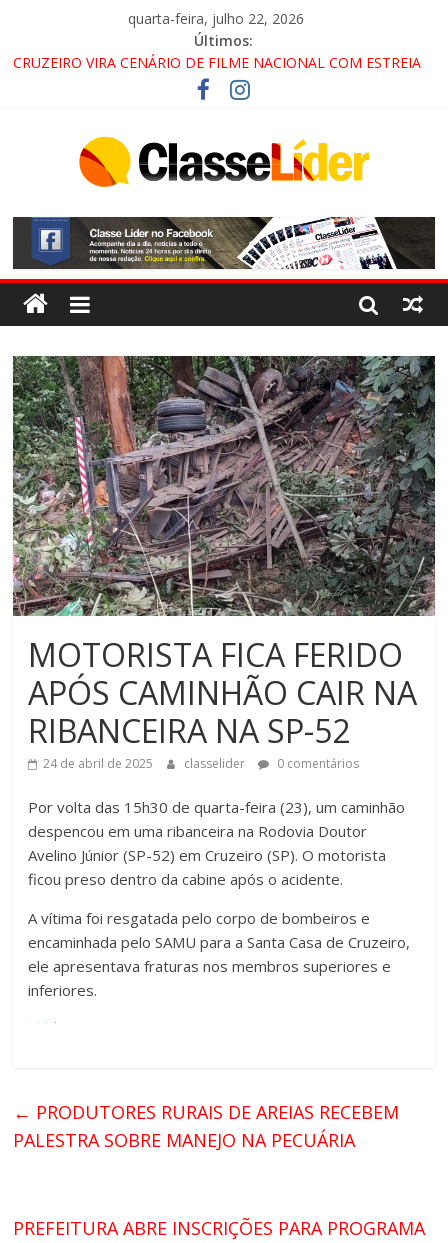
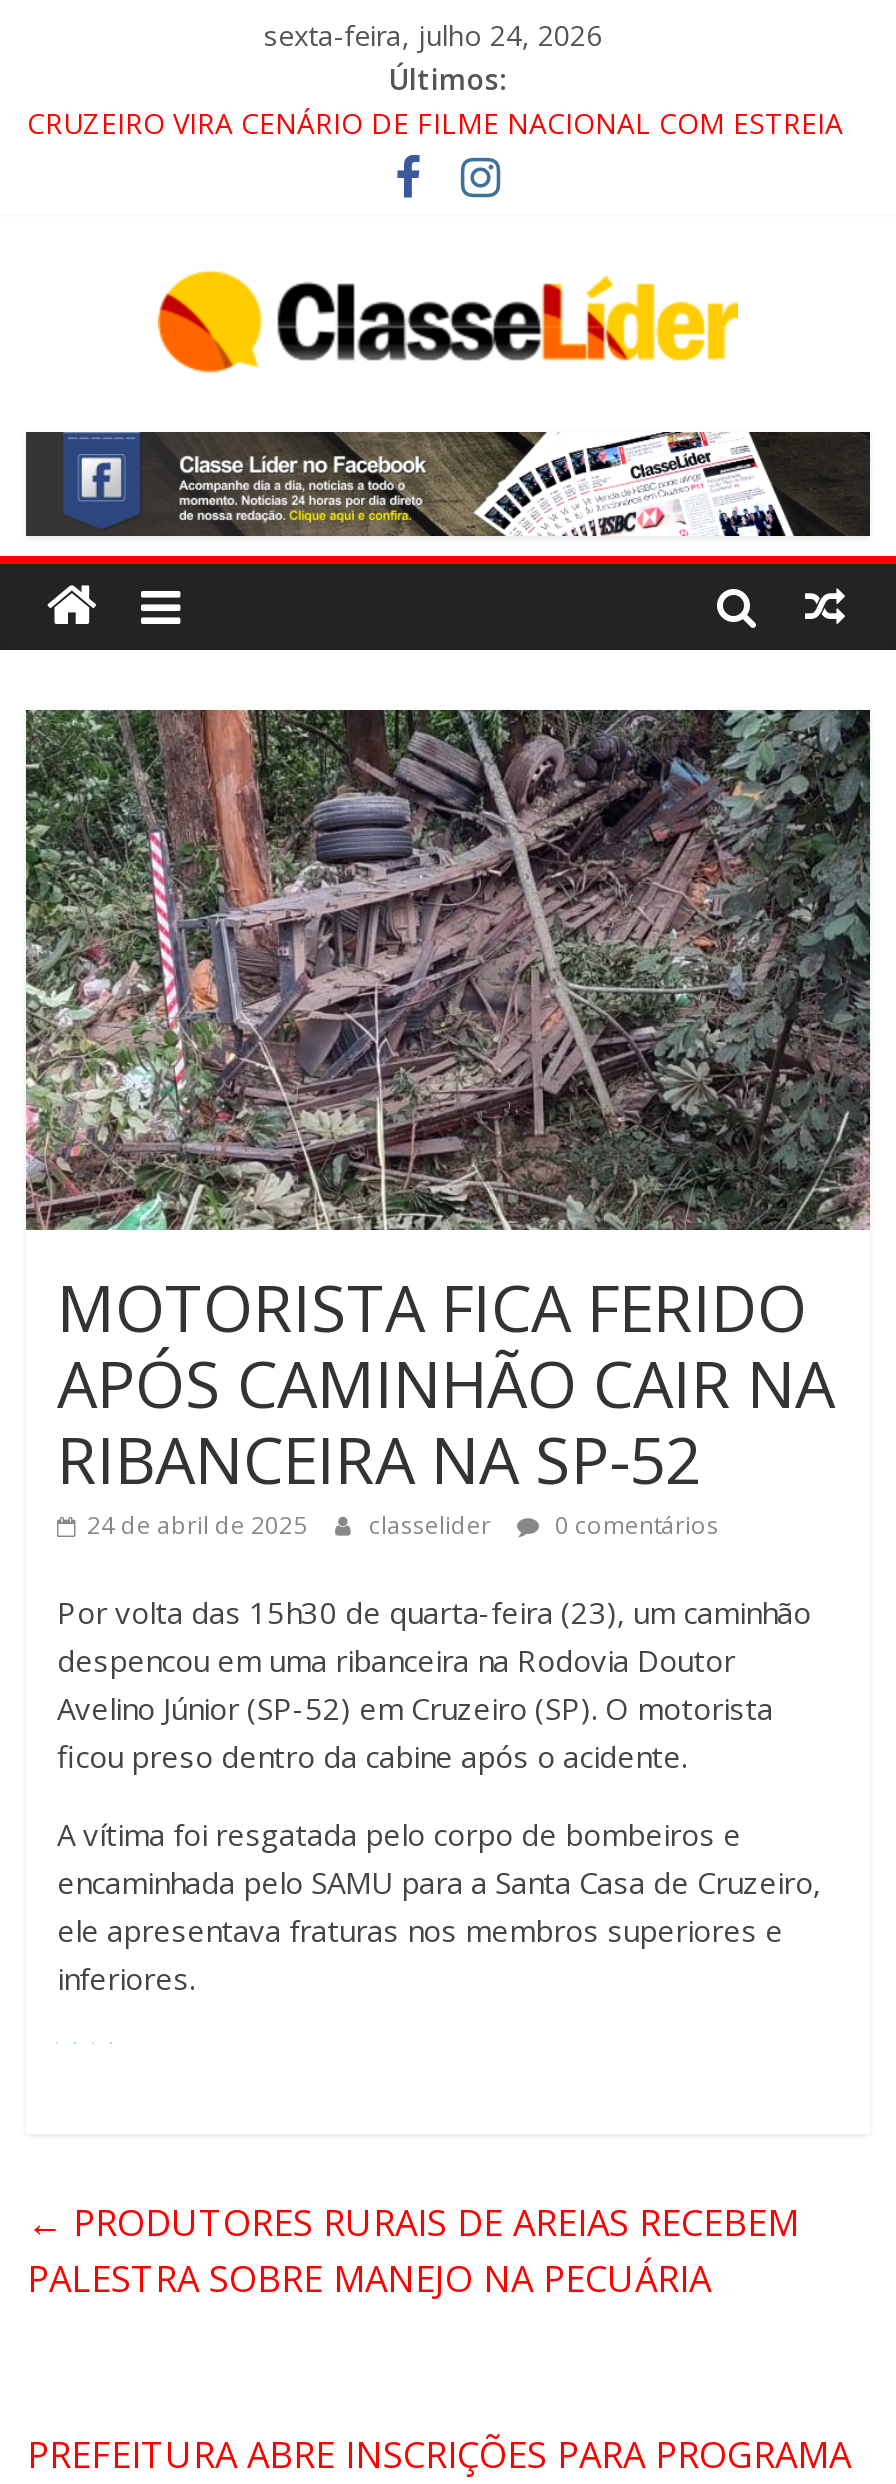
[128,9,304,28] quarta-feira, julho 22, 2026 -> [264,16,602,54] sexta-feira, julho 24, 2026

